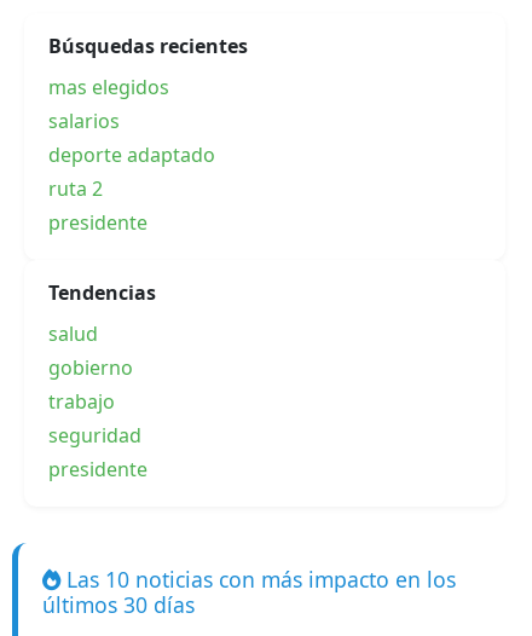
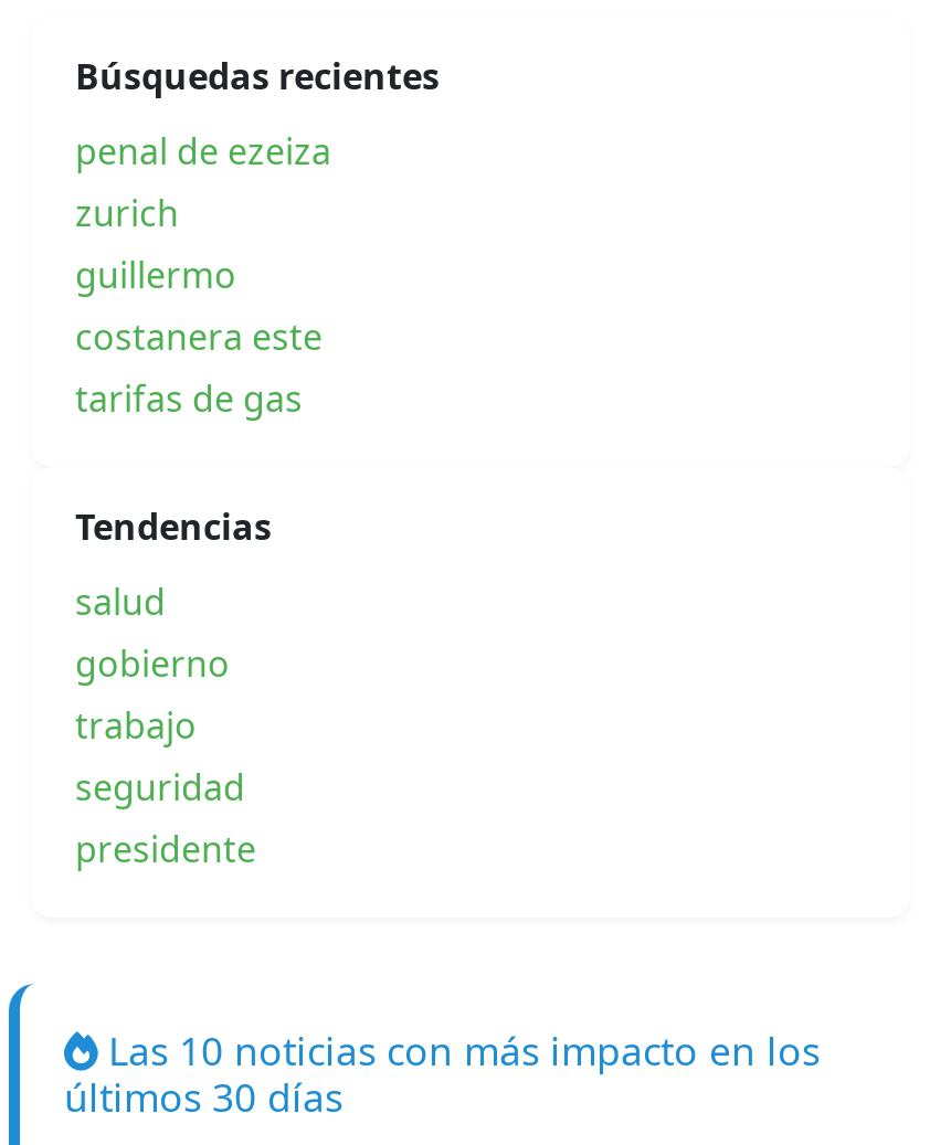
[48,74,215,236] mas elegidos | salarios | deporte adaptado | ruta 2 | presidente -> [75,128,331,424] penal de ezeiza | zurich | guillermo | costanera este | tarifas de gas

